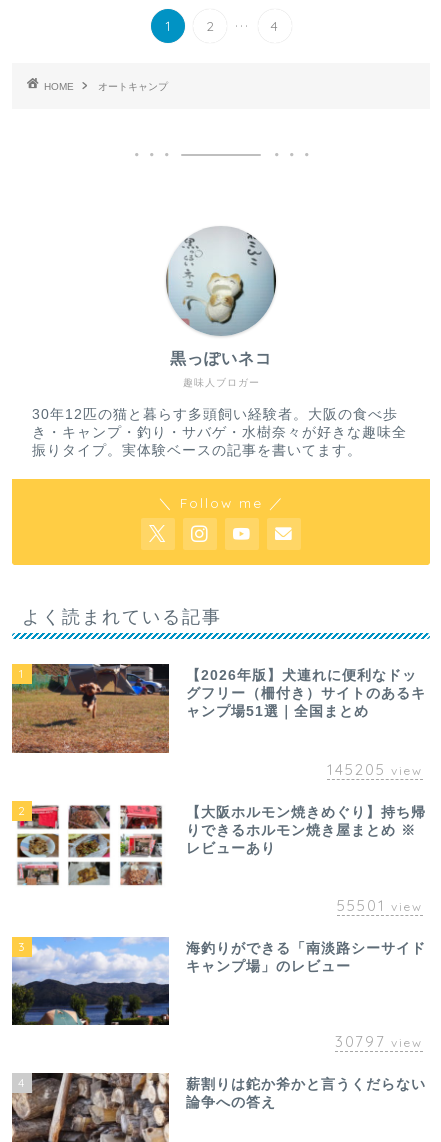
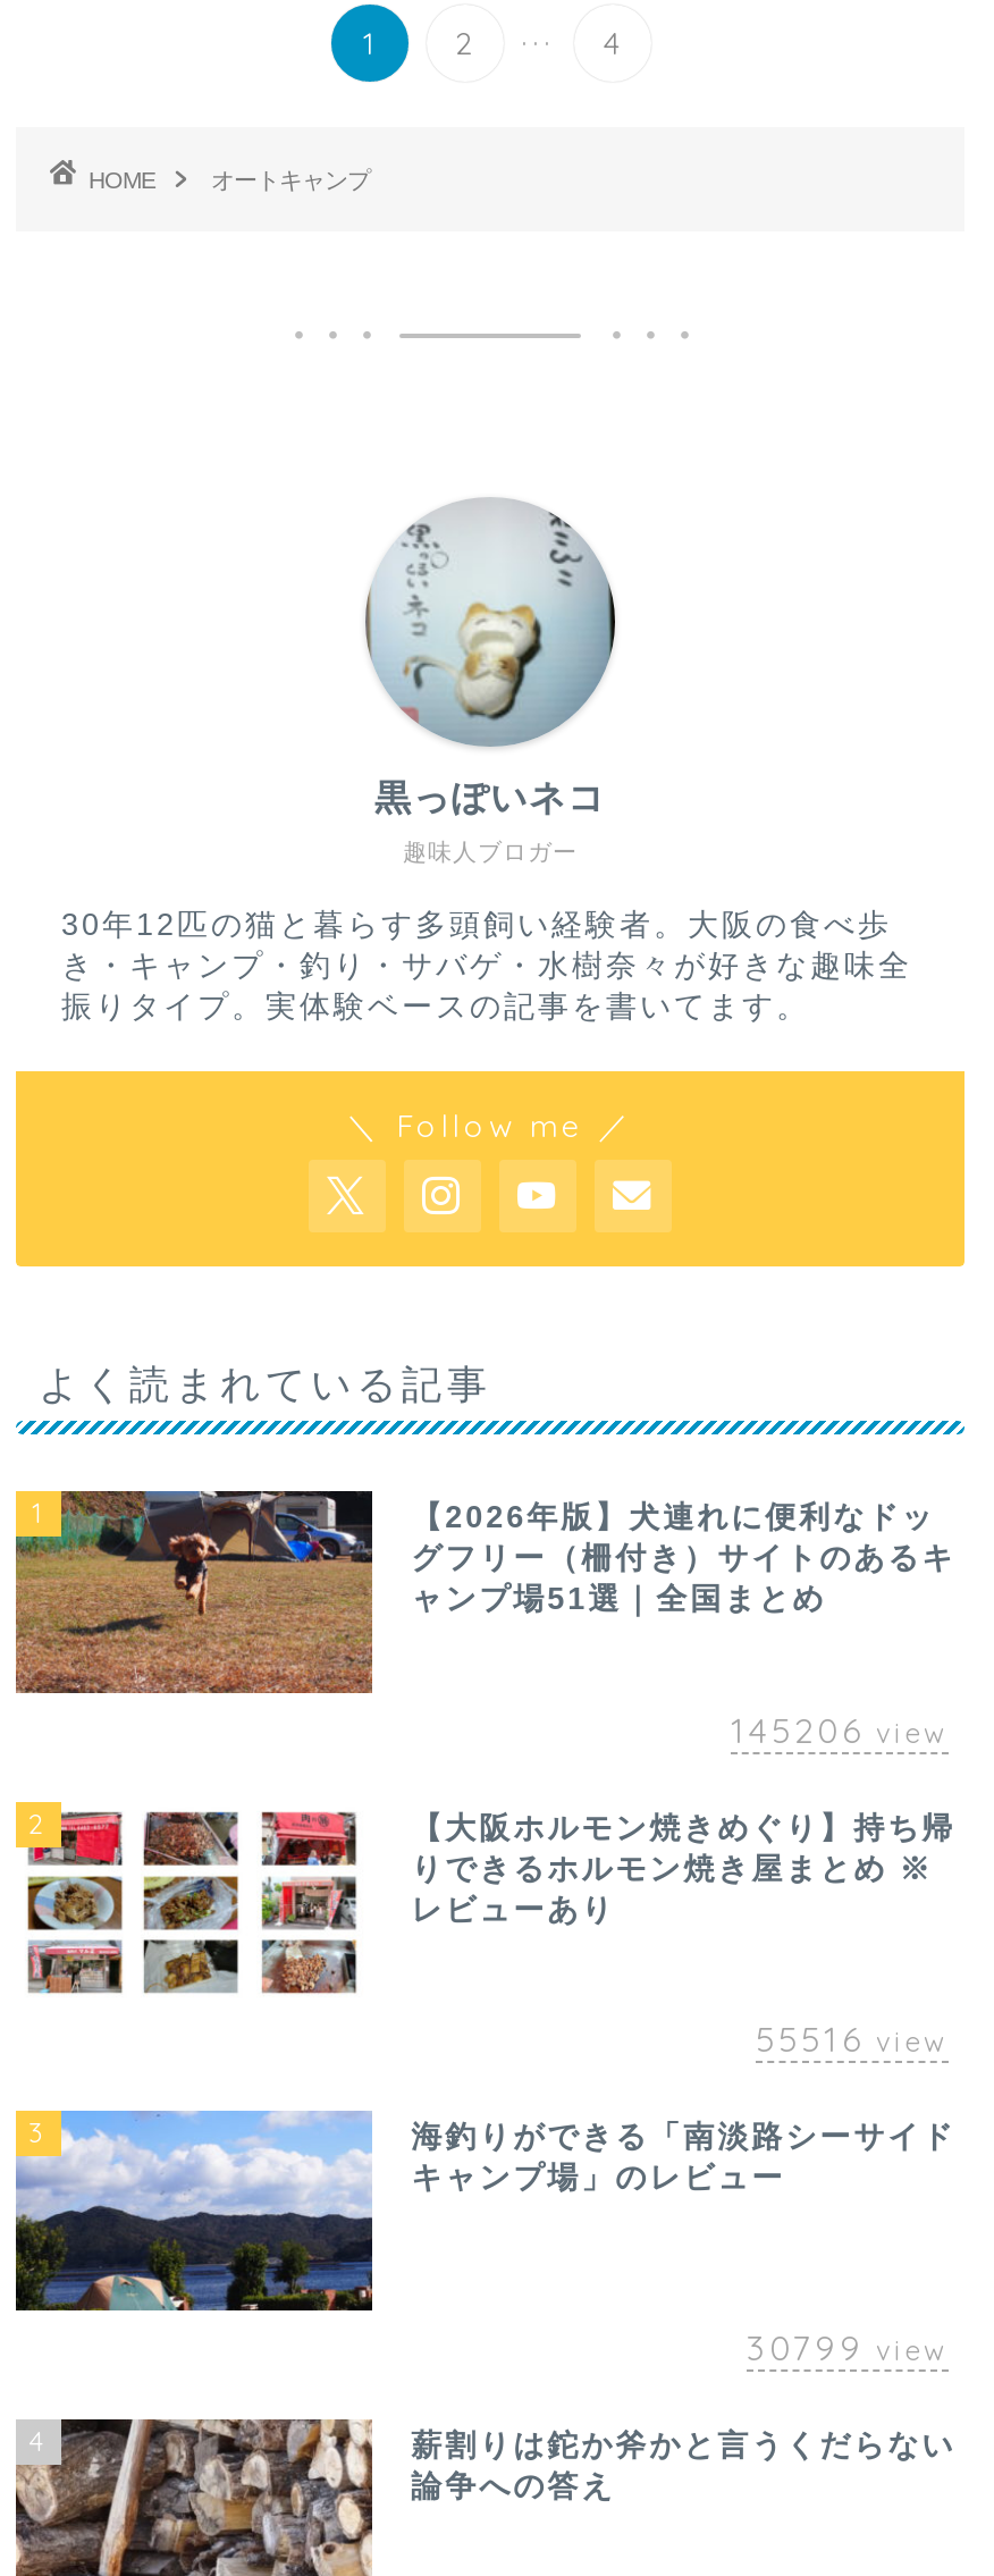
[327,760,423,779] 145205 view -> [731,1708,949,1751] 145206 view
[337,896,423,915] 55501 view -> [756,2017,949,2060] 55516 view
[335,1032,423,1051] 30797 view -> [747,2326,949,2369] 30799 view

